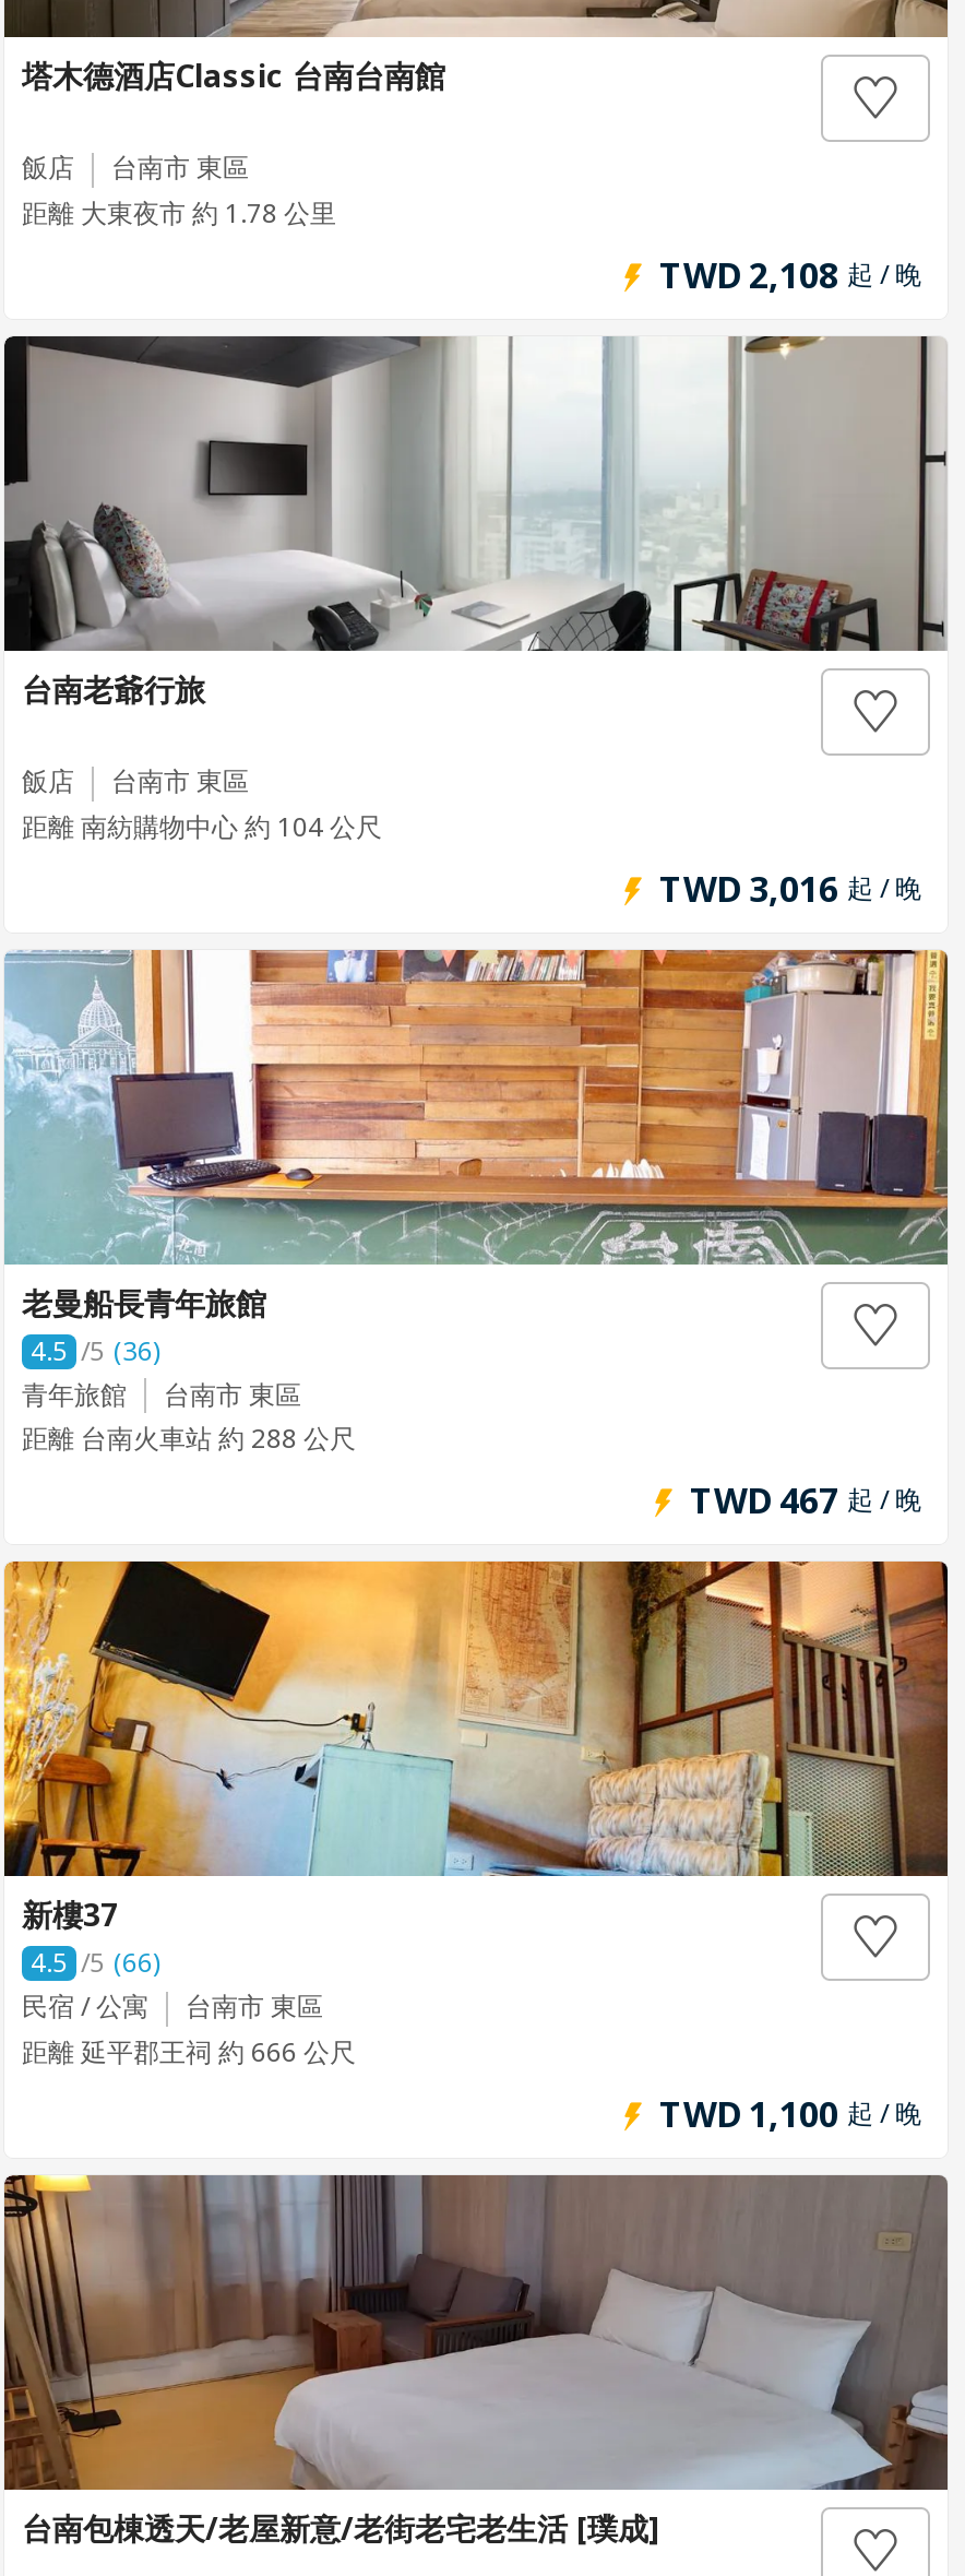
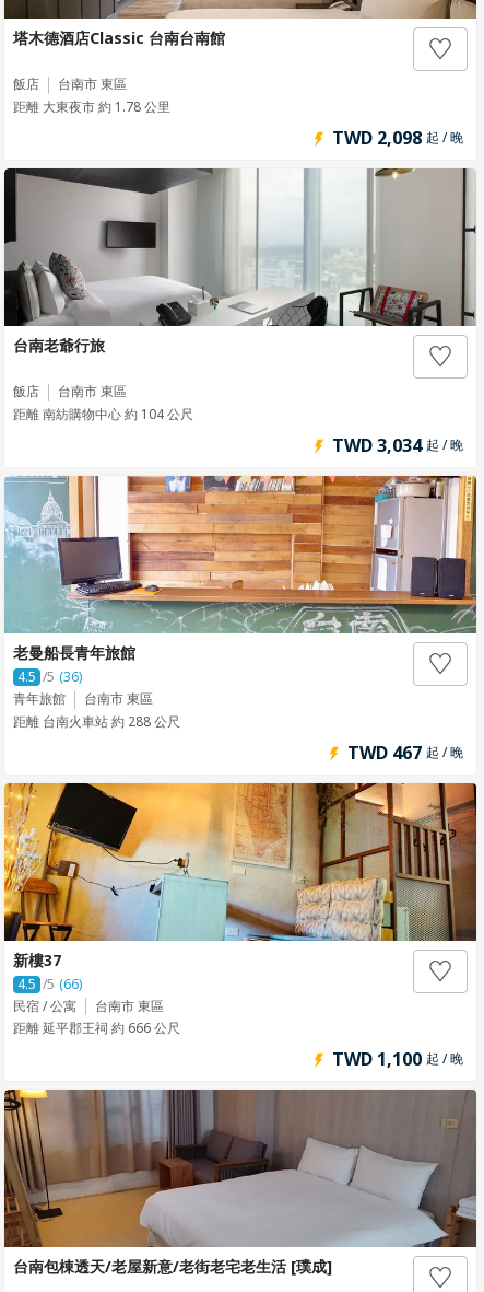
[659,251,921,299] TWD 2,108 起 / 晚 -> [332,126,463,150] TWD 2,098 起 / 晚
[659,865,921,913] TWD 3,016 起 / 晚 -> [332,433,463,457] TWD 3,034 起 / 晚

